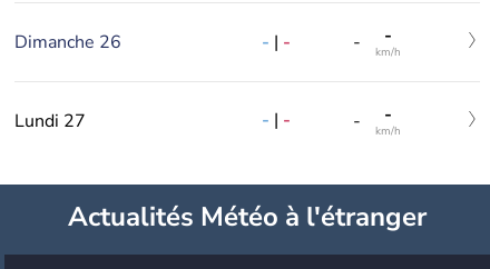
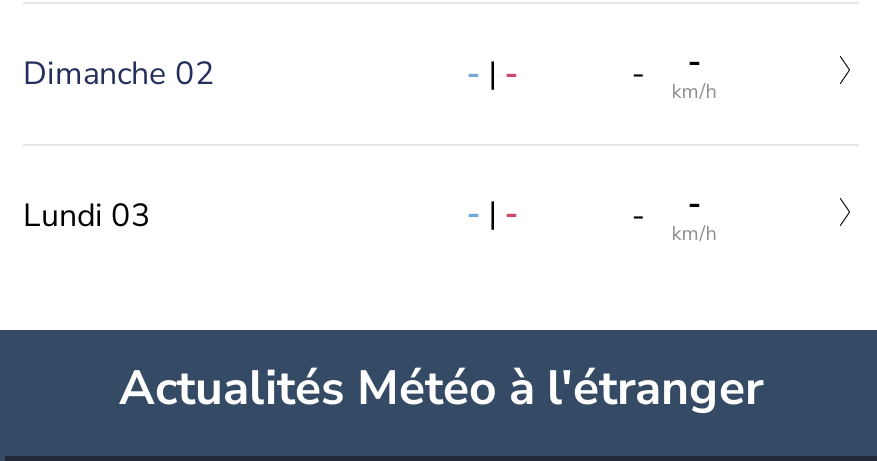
[14,30,121,55] Dimanche 26 -> [23,52,215,96] Dimanche 02
[14,109,86,133] Lundi 27 -> [23,194,151,238] Lundi 03

